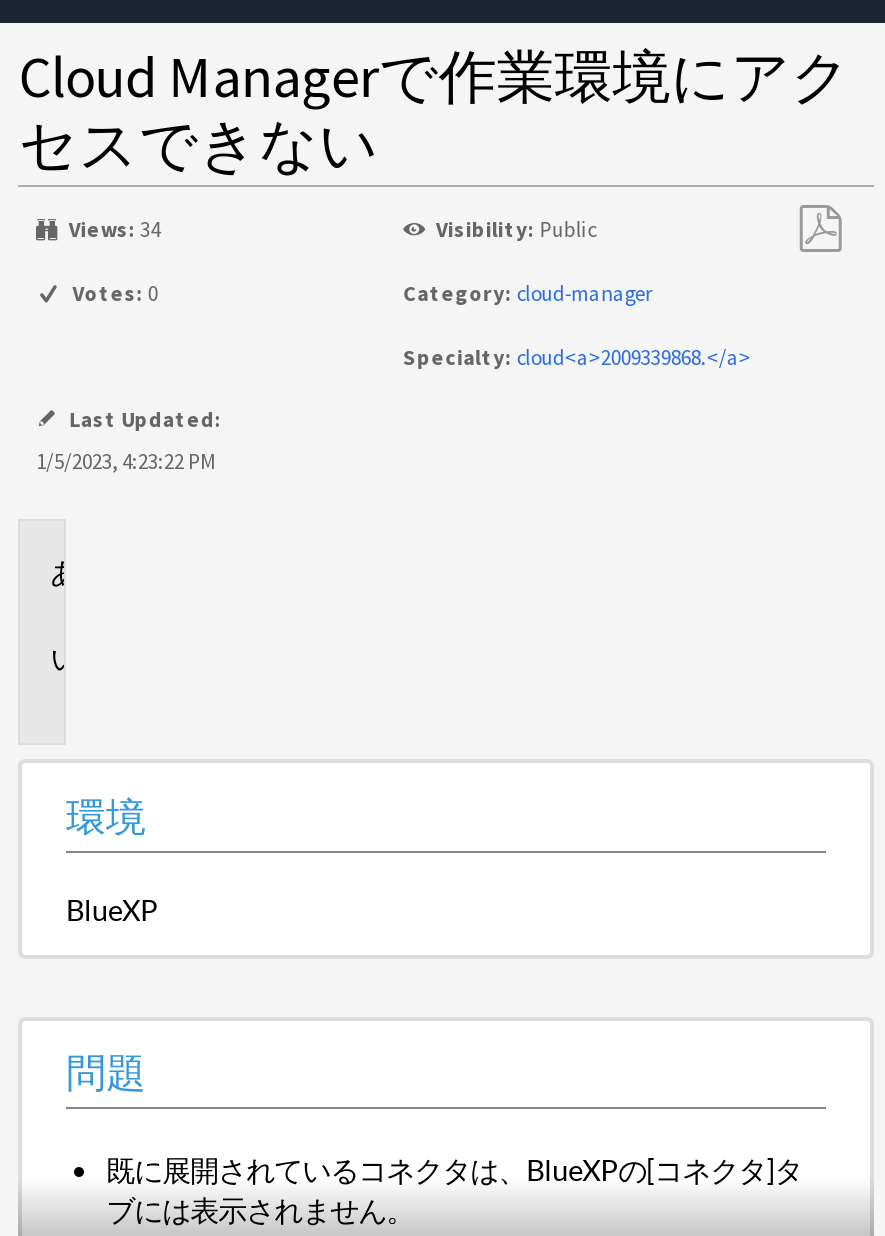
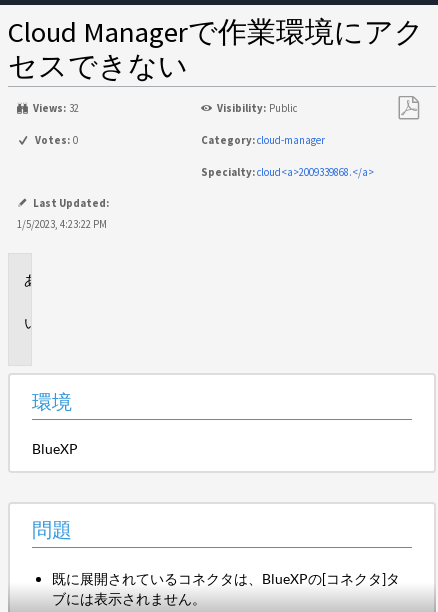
[69,215,160,243] Views: 34 -> [33,101,79,115] Views: 32

